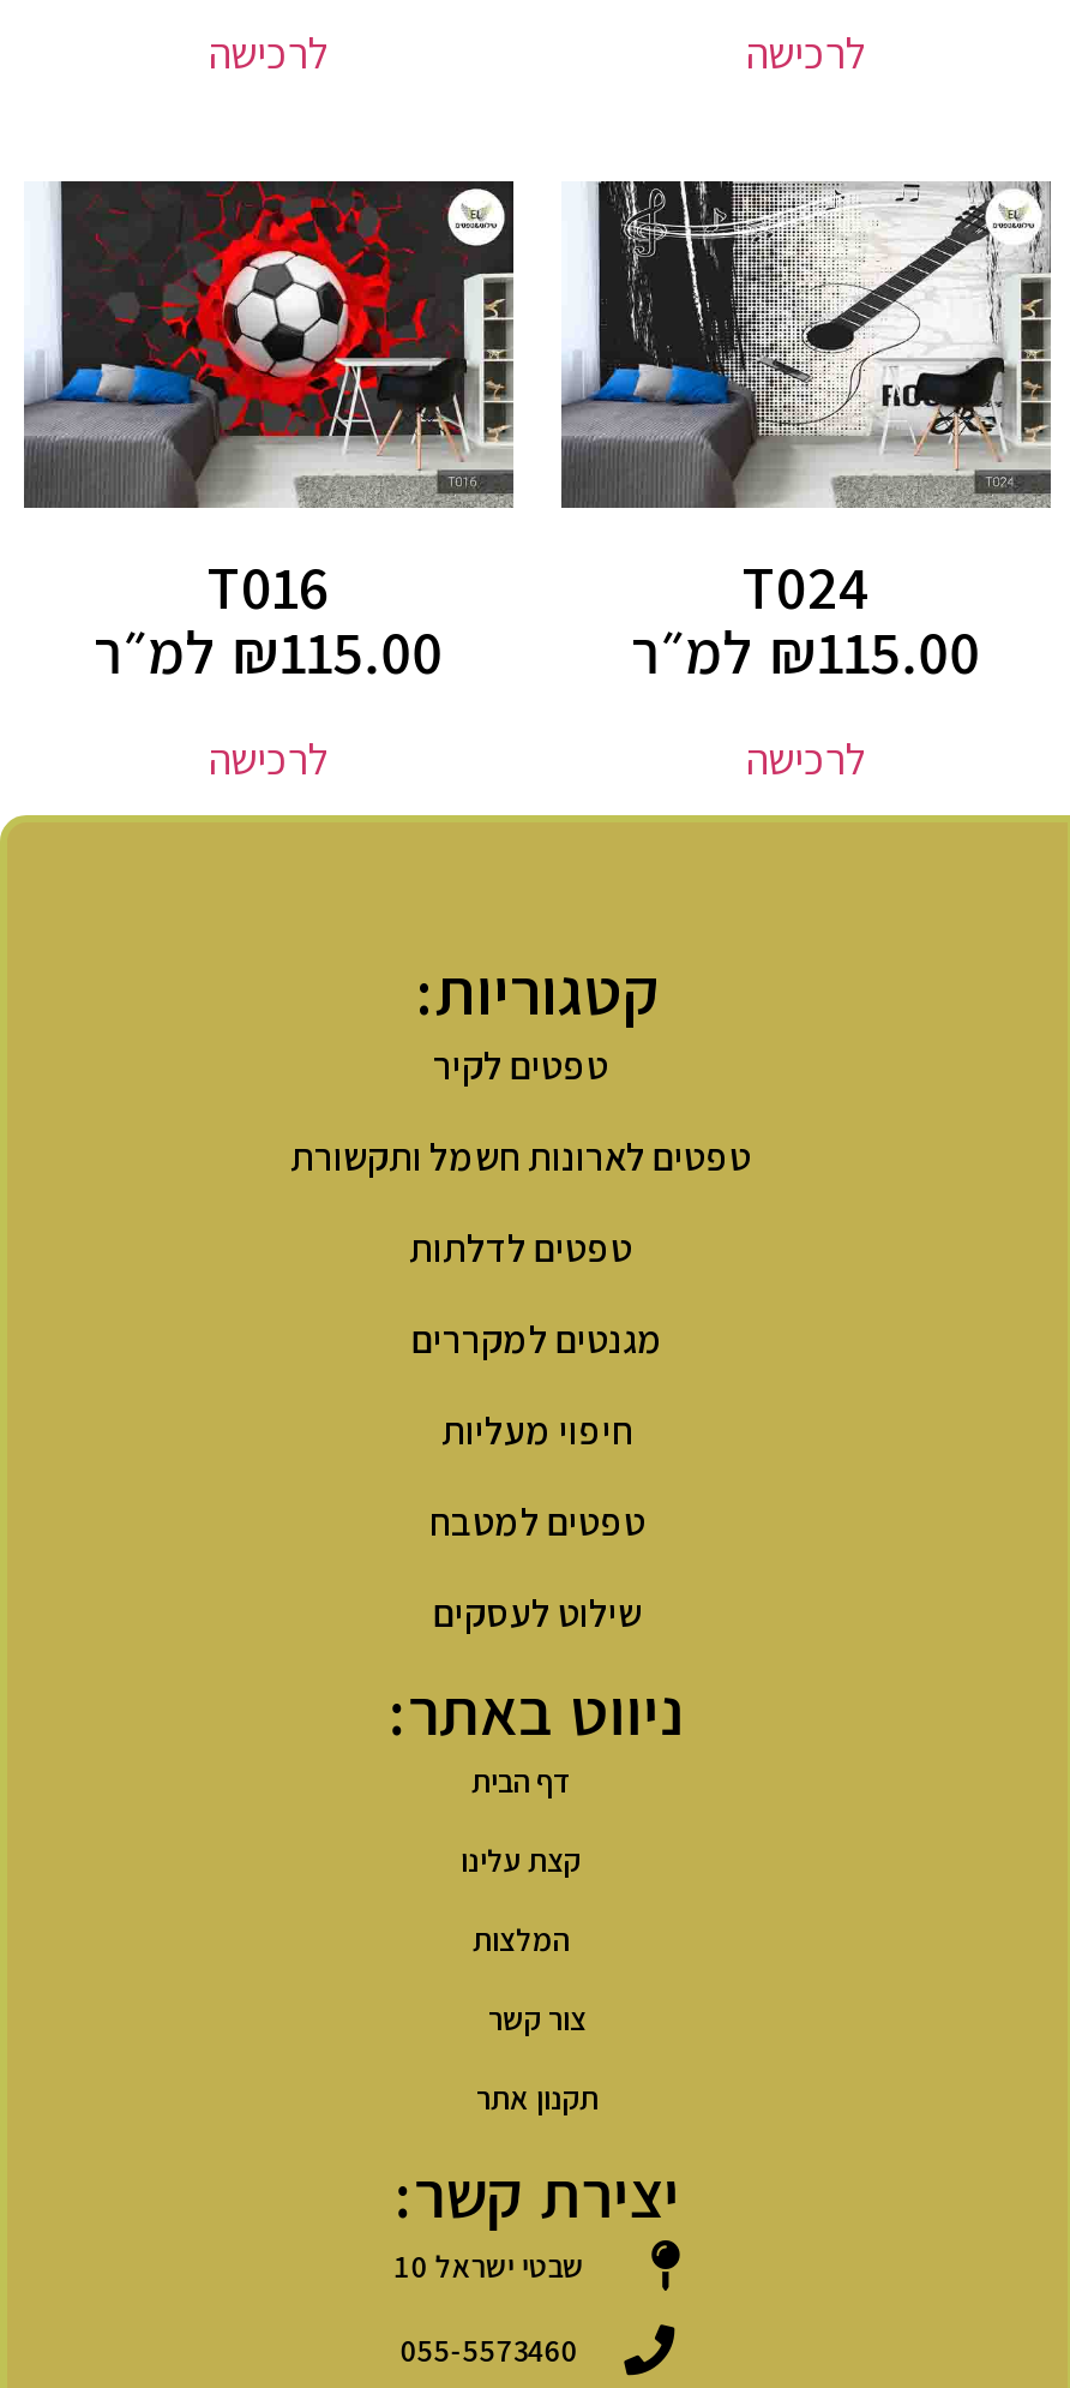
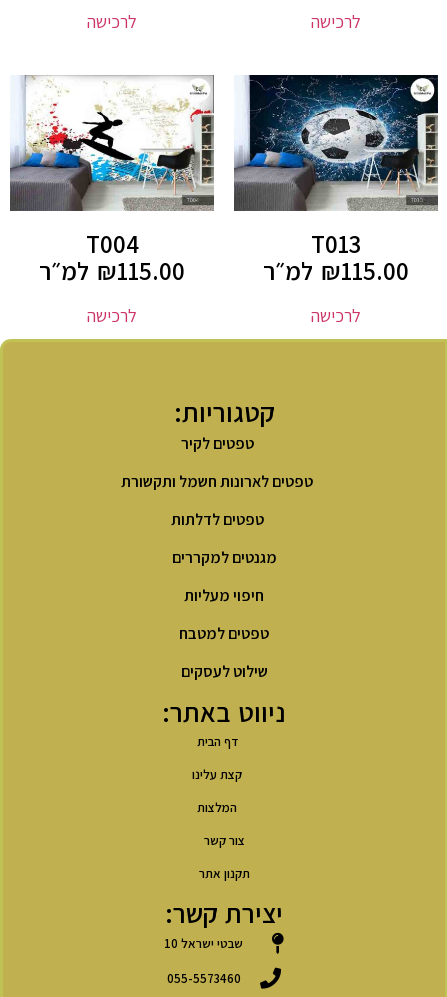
[58,179,513,438] [image] -> [25,75,213,182] [image]
[602,179,1048,438] [image] -> [252,74,438,182] [image]
[208,546,330,625] T016 -> [85,227,138,260] T004
[743,546,870,625] T024 -> [311,227,361,260] T013

